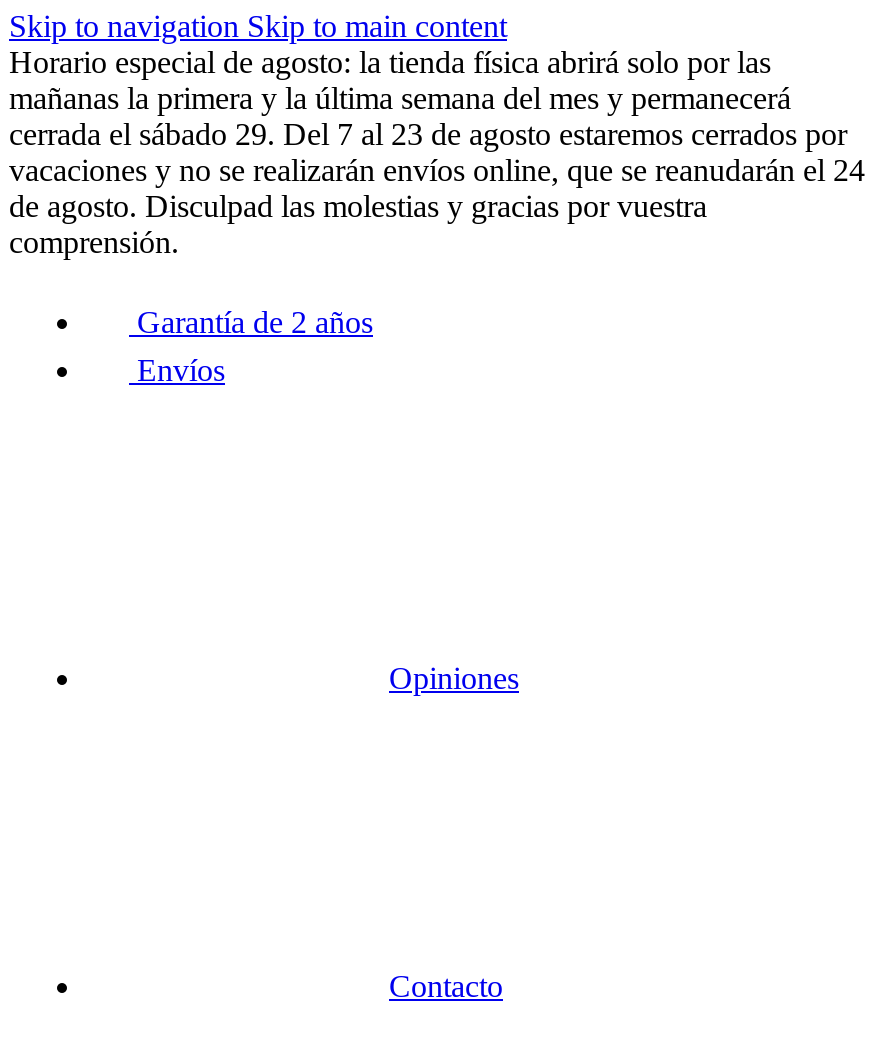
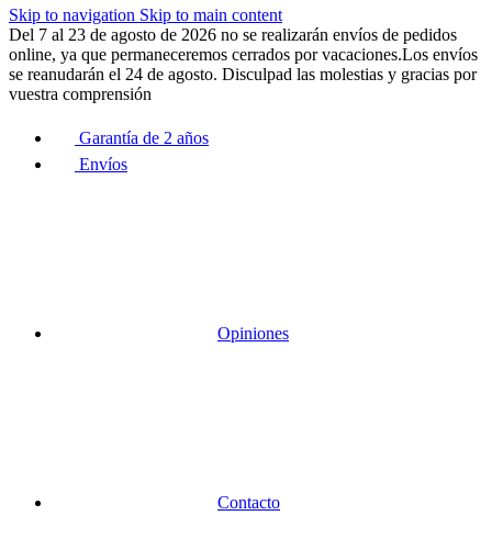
[9,45,865,259] Horario especial de agosto: la tienda física abrirá solo por las | mañanas la primera y la última semana del mes y permanecerá | cerrada el sábado 29. Del 7 al 23 de agosto estaremos cerrados por | vacaciones y no se realizarán envíos online, que se reanudarán el 24 | de agosto. Disculpad las molestias y gracias por vuestra | comprensión. -> [9,25,478,103] Del 7 al 23 de agosto de 2026 no se realizarán envíos de pedidos | online, ya que permaneceremos cerrados por vacaciones.Los envíos | se reanudarán el 24 de agosto. Disculpad las molestias y gracias por | vuestra comprensión

